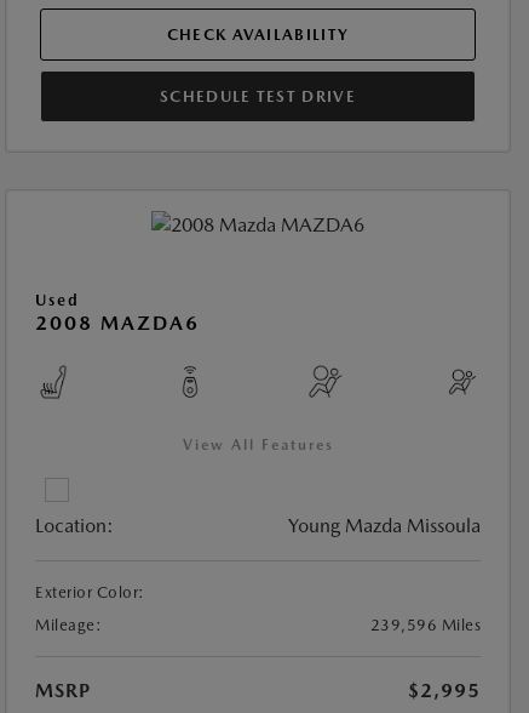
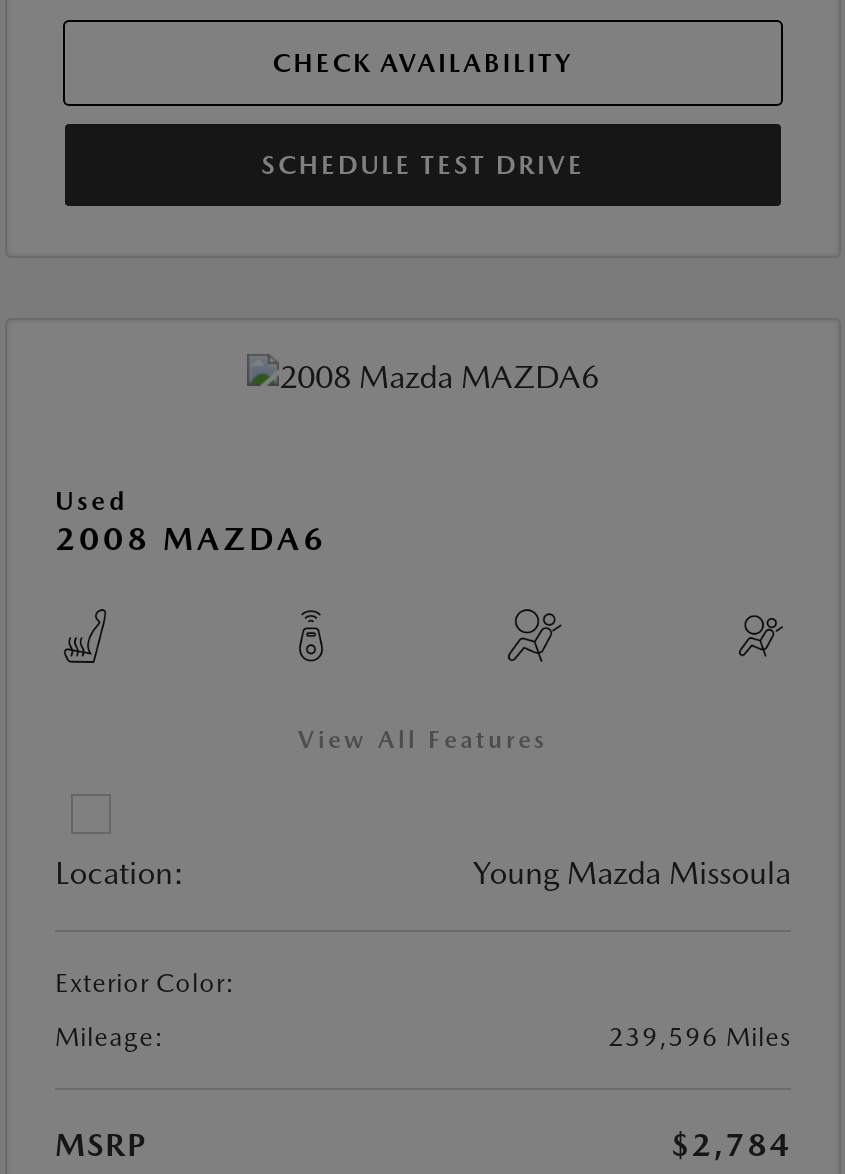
[408,679,481,702] $2,995 -> [671,1127,791,1165] $2,784

